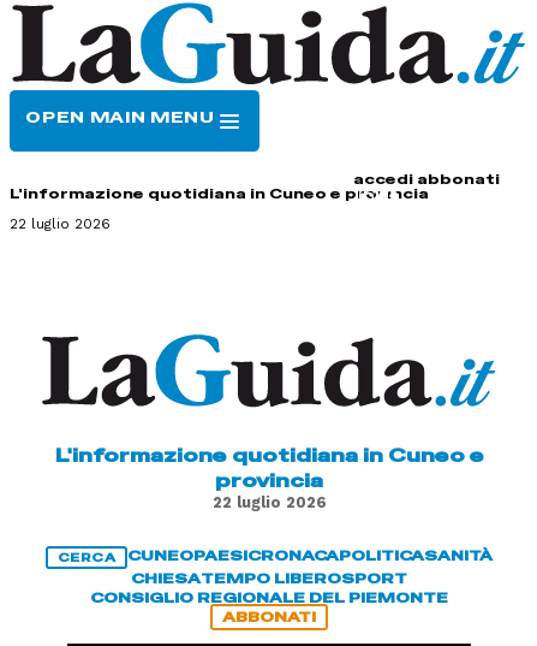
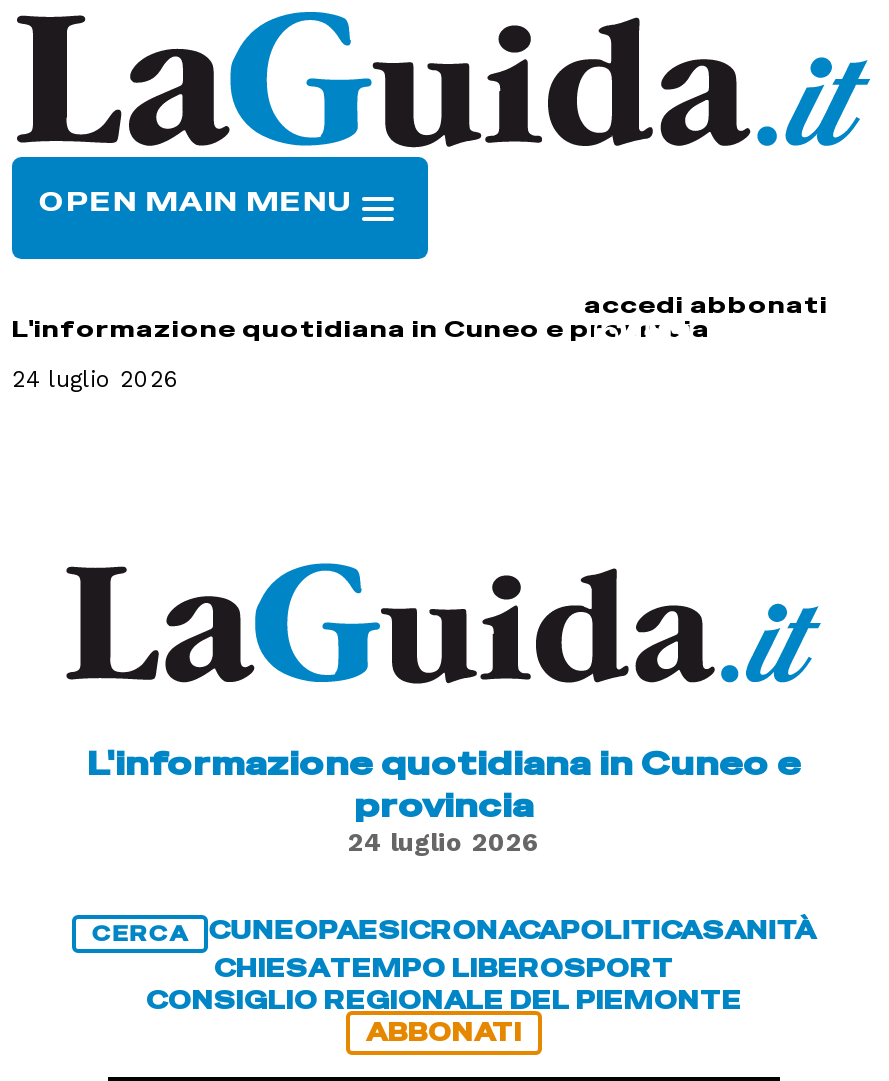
[10,215,111,232] 22 luglio 2026 -> [12,365,180,393] 24 luglio 2026
[212,493,326,511] 22 luglio 2026 -> [348,827,540,857] 24 luglio 2026

